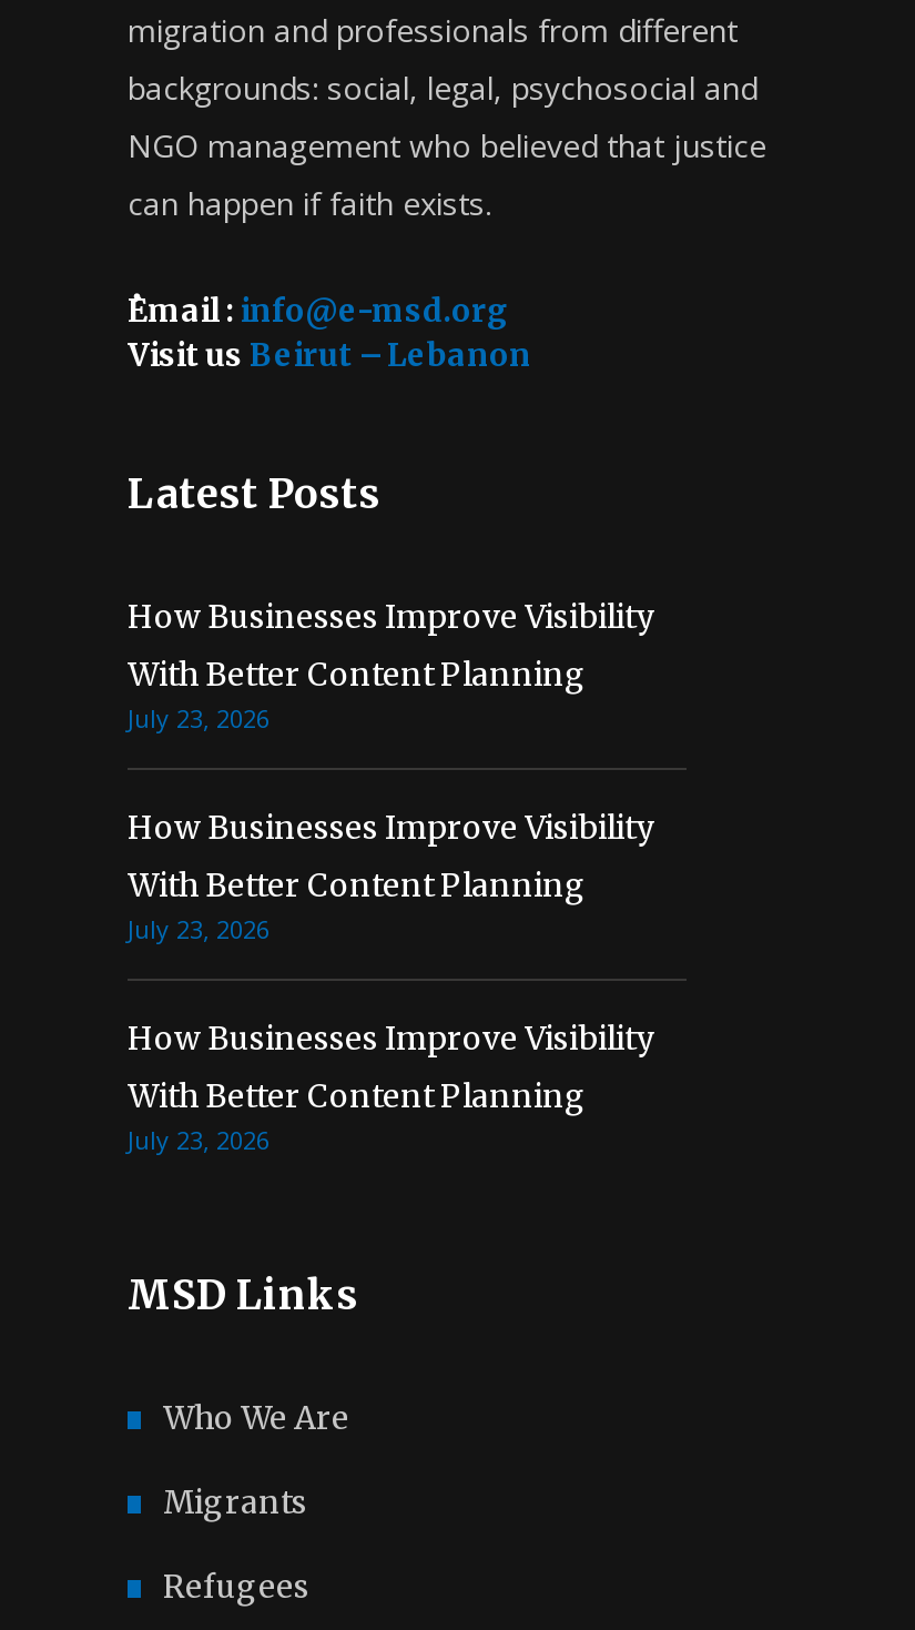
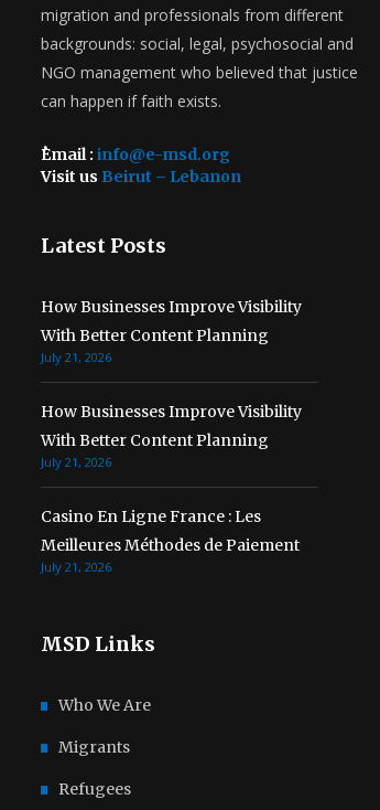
[128,702,270,735] July 23, 2026 -> [41,349,111,365] July 21, 2026
[128,913,270,946] July 23, 2026 -> [41,454,111,470] July 21, 2026
[128,1019,653,1157] How Businesses Improve Visibility | With Better Content Planning | July 23, 2026 -> [41,507,300,575] Casino En Ligne France : Les | Meilleures Méthodes de Paiement | July 21, 2026

